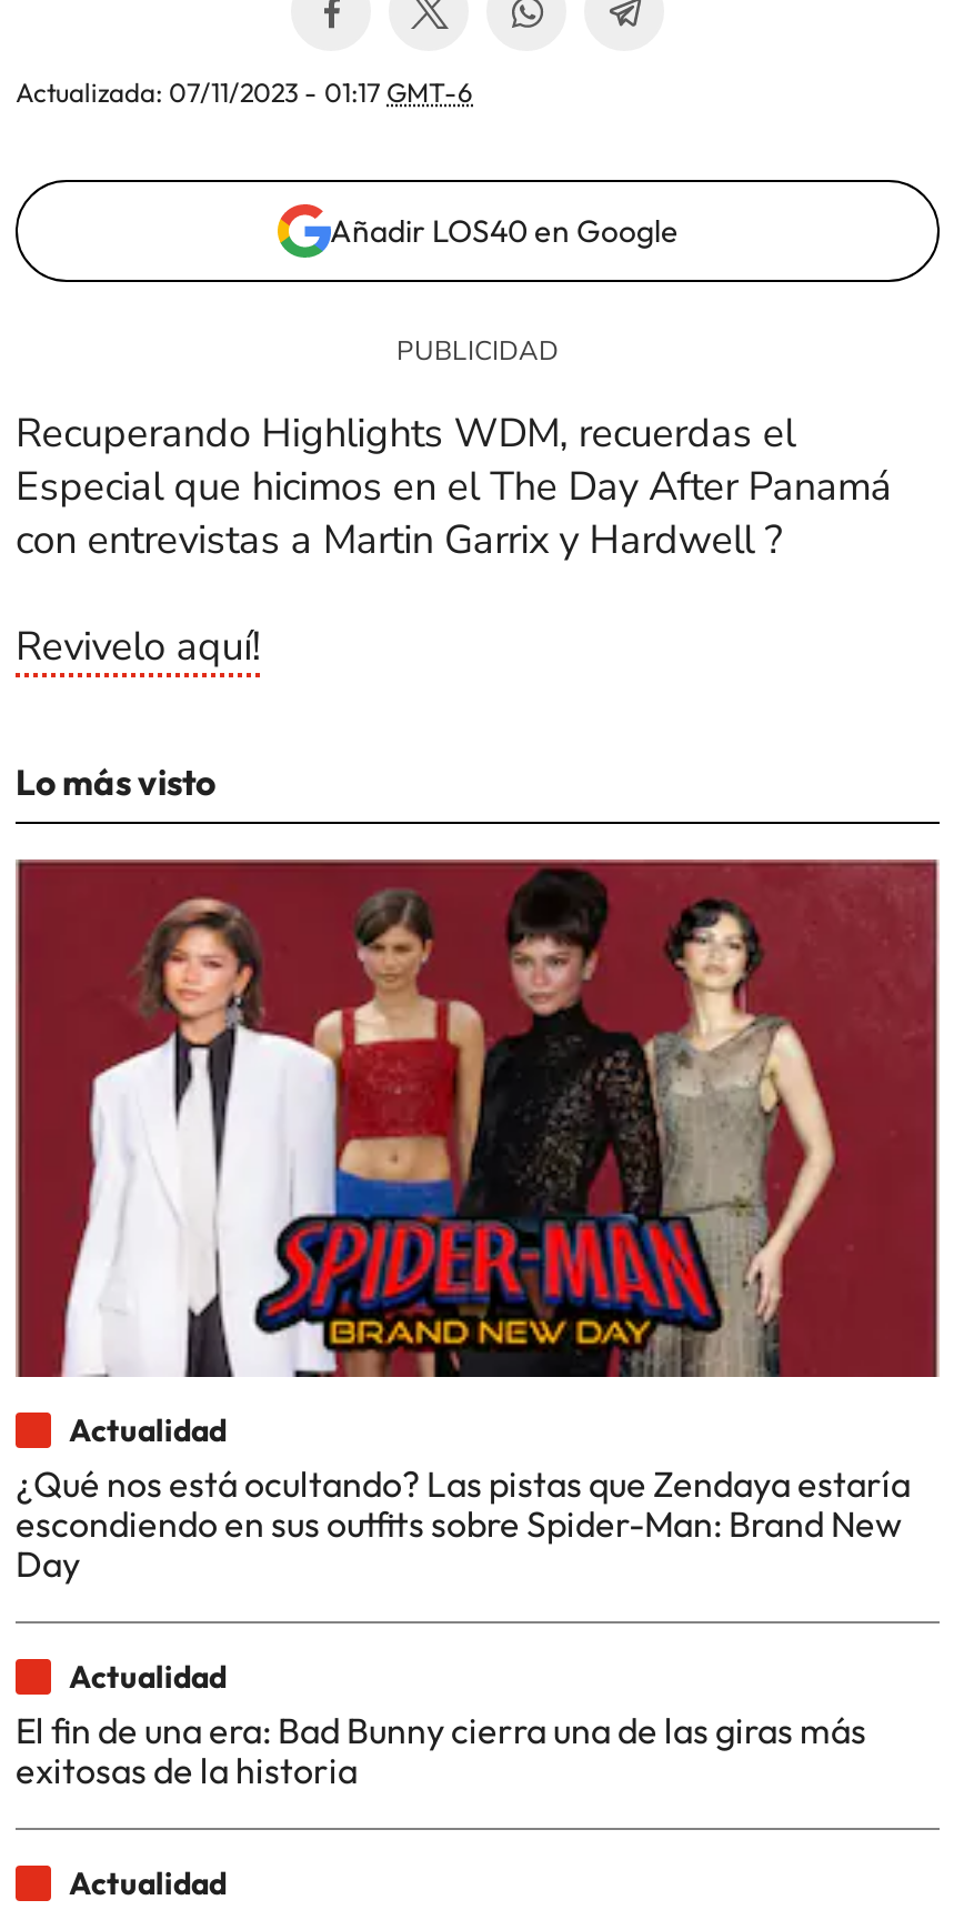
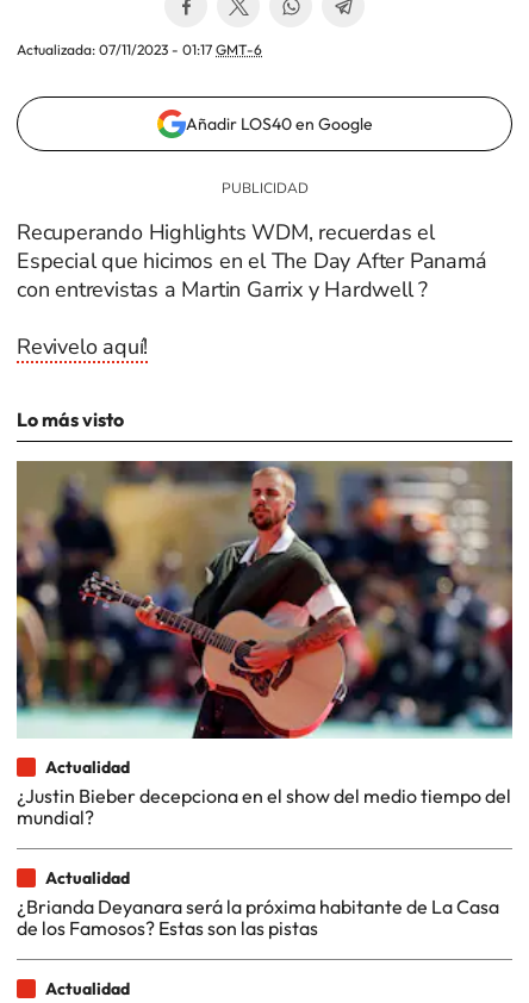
[16,857,940,1586] [image] | ¿Qué nos está ocultando? Las pistas que Zendaya estaría | escondiendo en sus outfits sobre Spider-Man: Brand New | Day -> [15,460,514,829] [image] | ¿Justin Bieber decepciona en el show del medio tiempo del | mundial?
[16,1708,866,1792] El fin de una era: Bad Bunny cierra una de las giras más | exitosas de la historia -> [17,895,499,940] ¿Brianda Deyanara será la próxima habitante de La Casa | de los Famosos? Estas son las pistas

